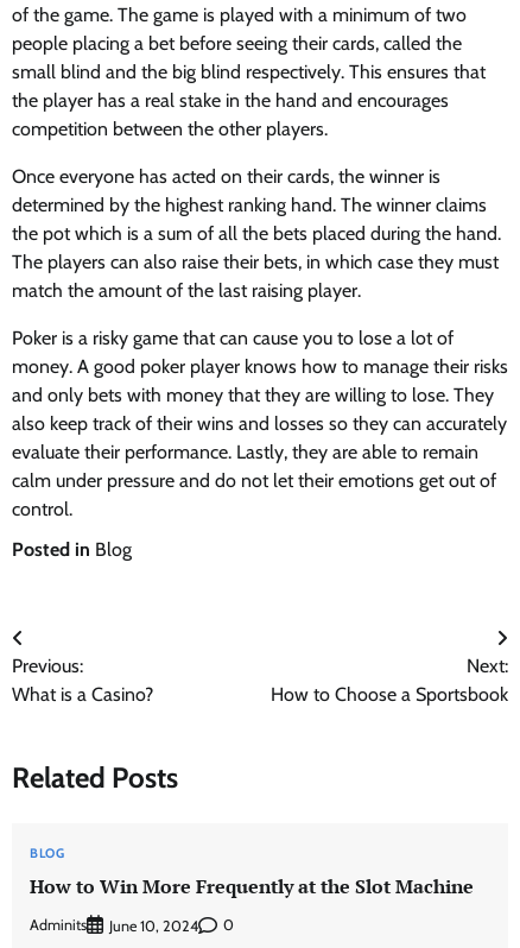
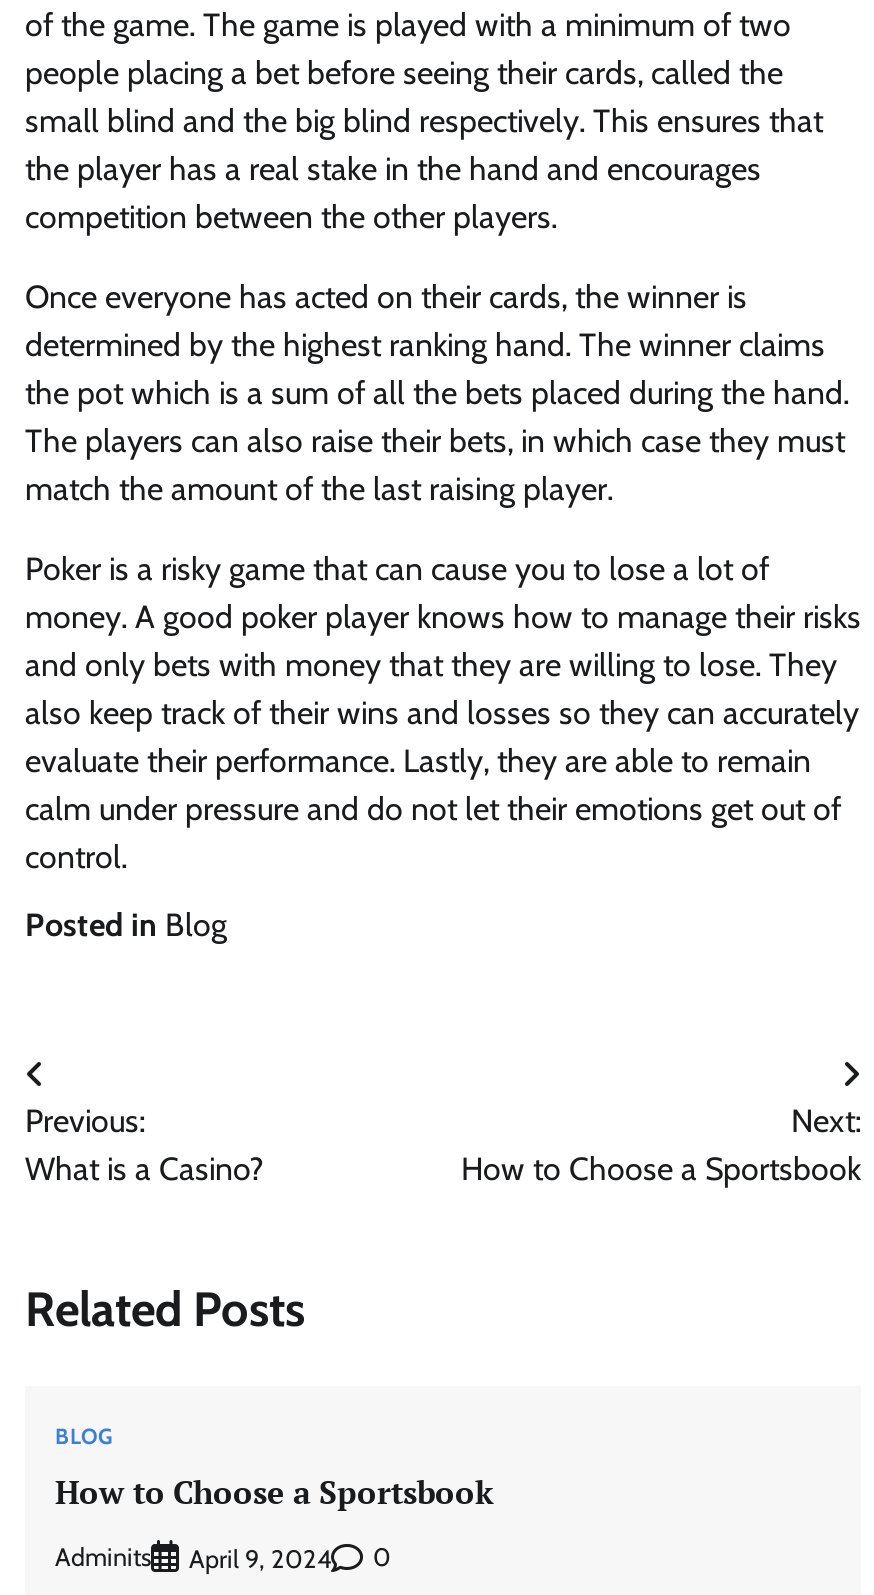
[30,873,474,900] How to Win More Frequently at the Slot Machine -> [55,1470,493,1514] How to Choose a Sportsbook
[109,917,198,934] June 10, 2024 -> [189,1543,331,1573] April 9, 2024

